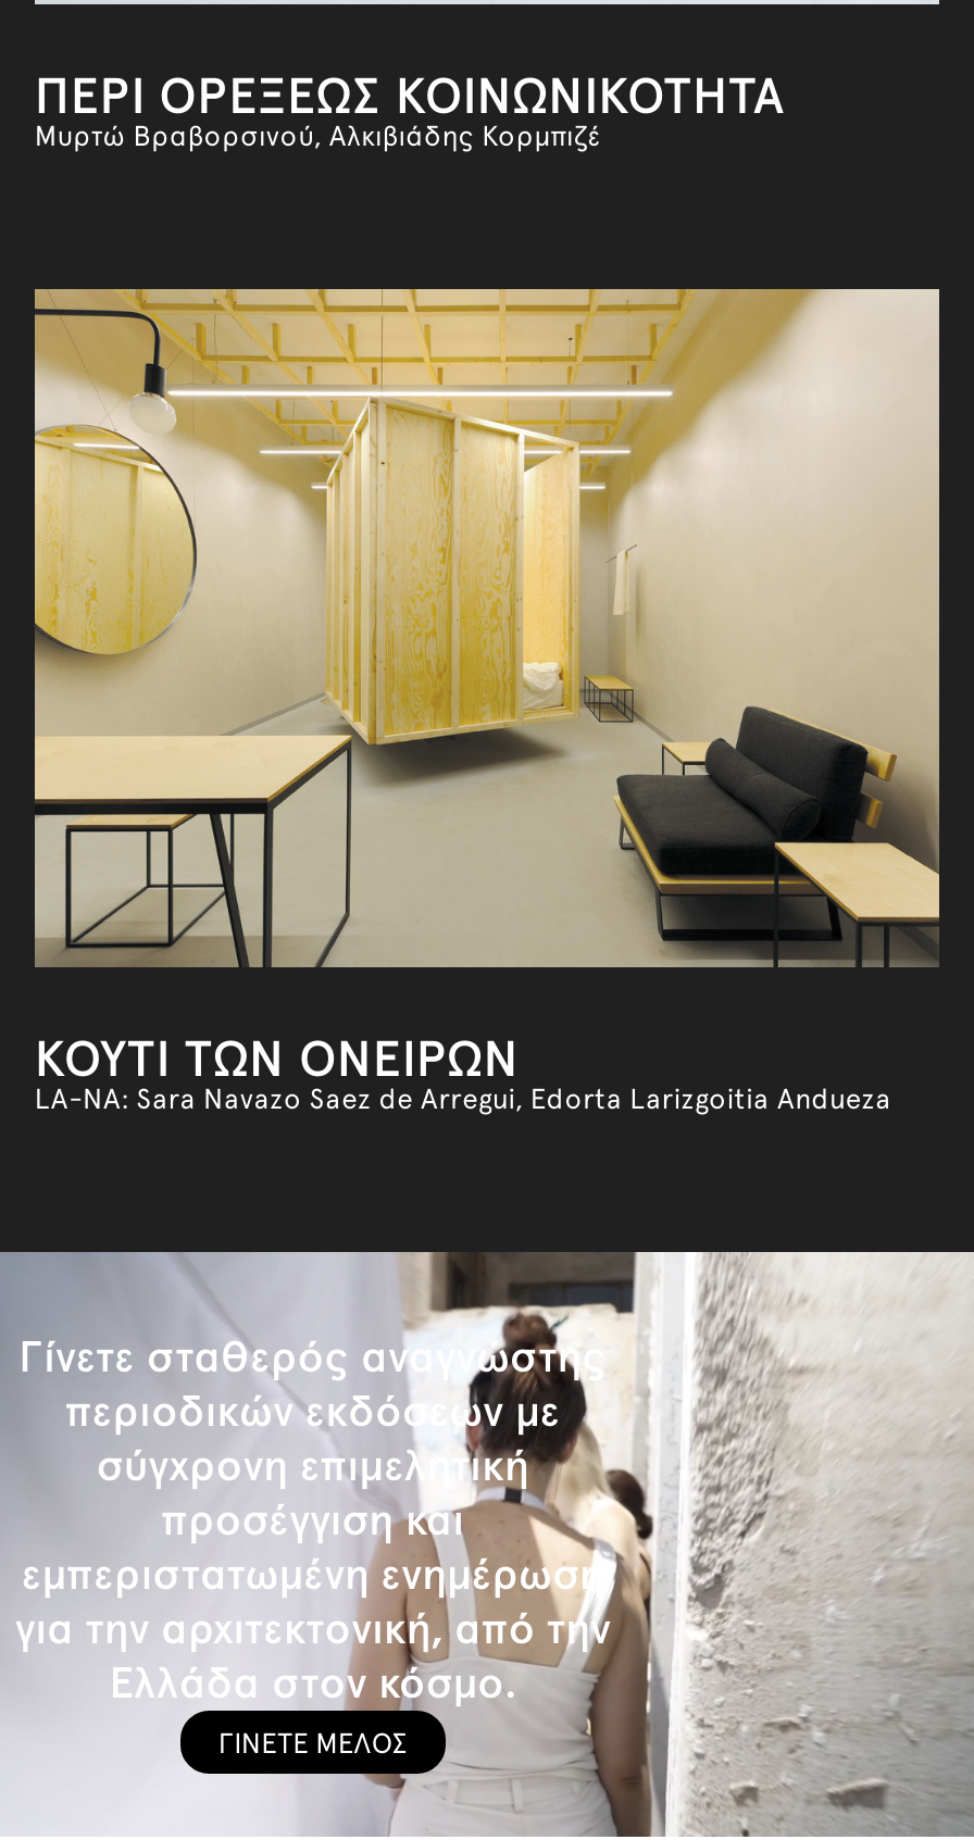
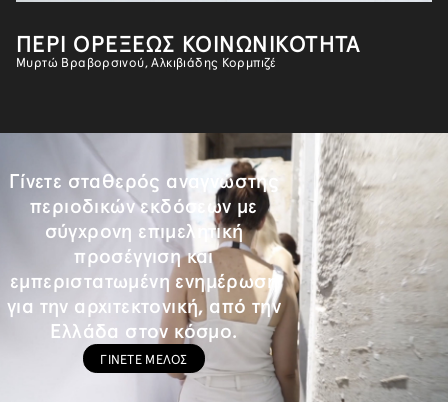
[33,287,939,1116] [image] | ΚΟΥΤΙ ΤΩΝ ΟΝΕΙΡΩΝ | LA-NA: Sara Navazo Saez de Arregui, Edorta Larizgoitia Andueza -> none

